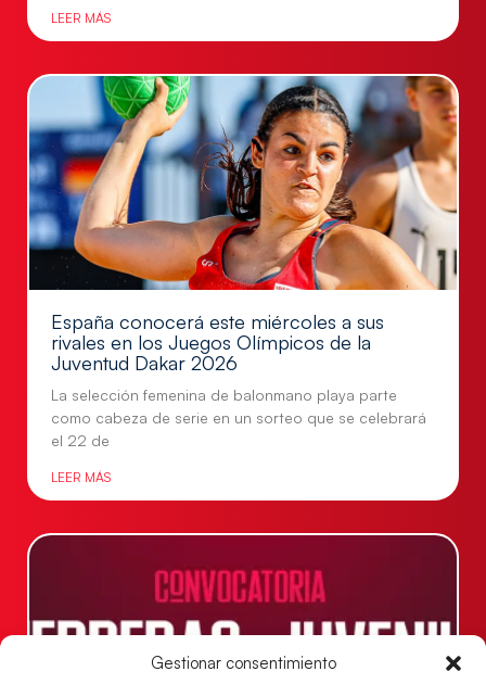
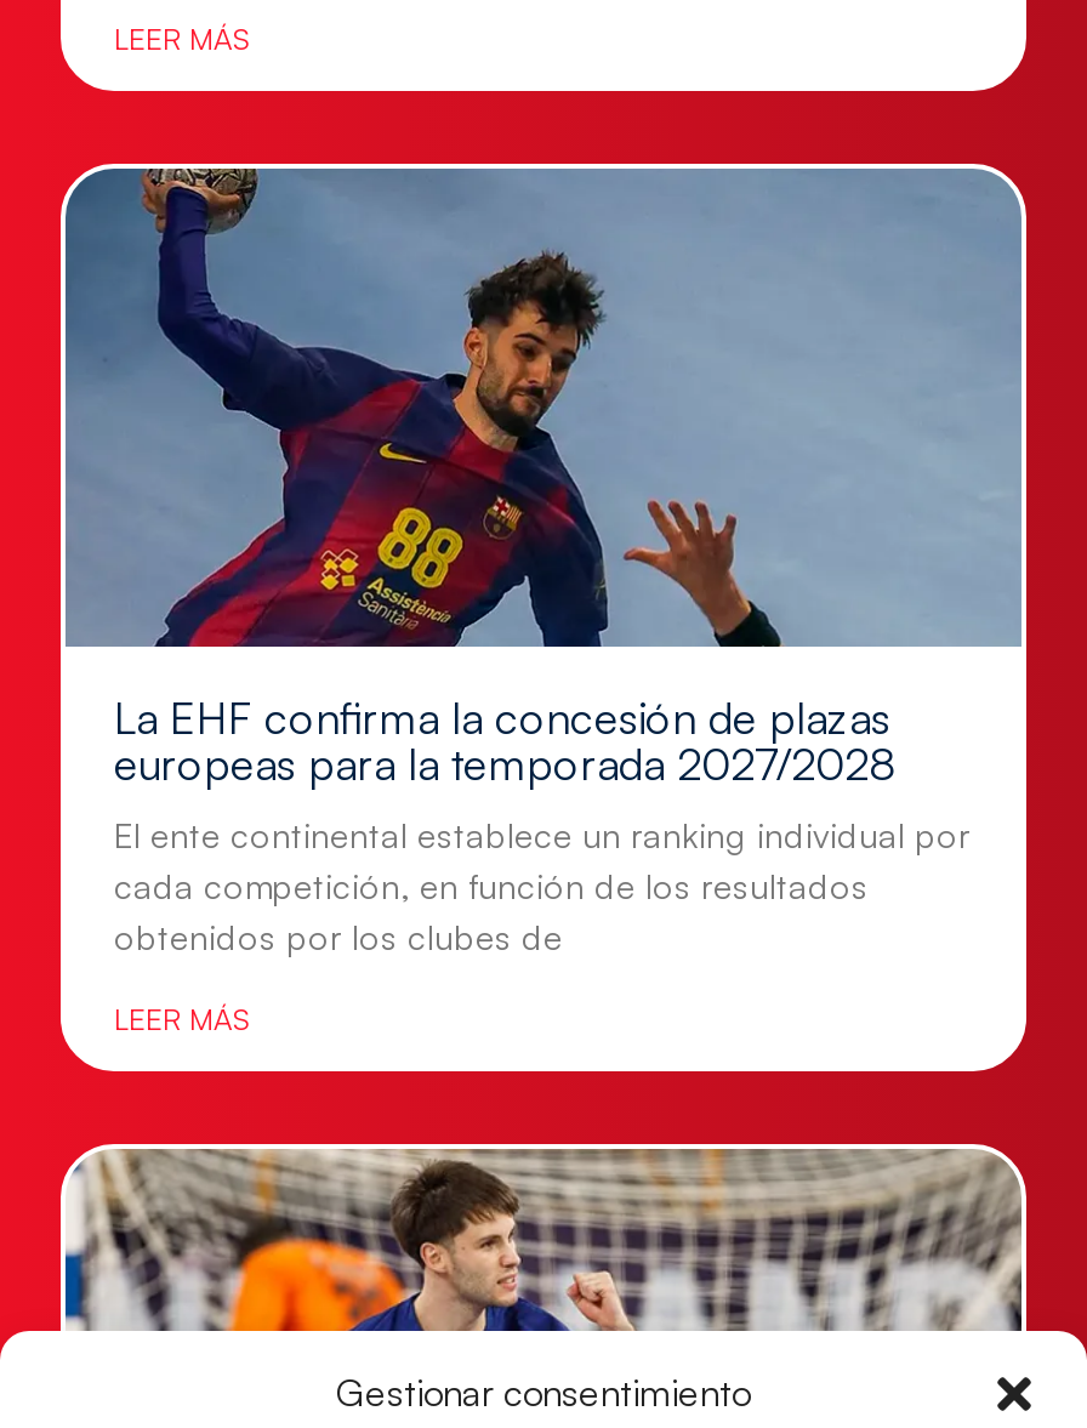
[28,75,458,375] [image] | España conocerá este miércoles a sus | rivales en los Juegos Olímpicos de la | Juventud Dakar 2026 -> [63,166,1024,788] [image] | La EHF confirma la concesión de plazas | europeas para la temporada 2027/2028
[51,386,426,450] La selección femenina de balonmano playa parte | como cabeza de serie en un sorteo que se celebrará | el 22 de -> [114,813,971,956] El ente continental establece un ranking individual por | cada competición, en función de los resultados | obtenidos por los clubes de
[28,534,457,636] [image] -> [63,1147,1024,1333] [image]

